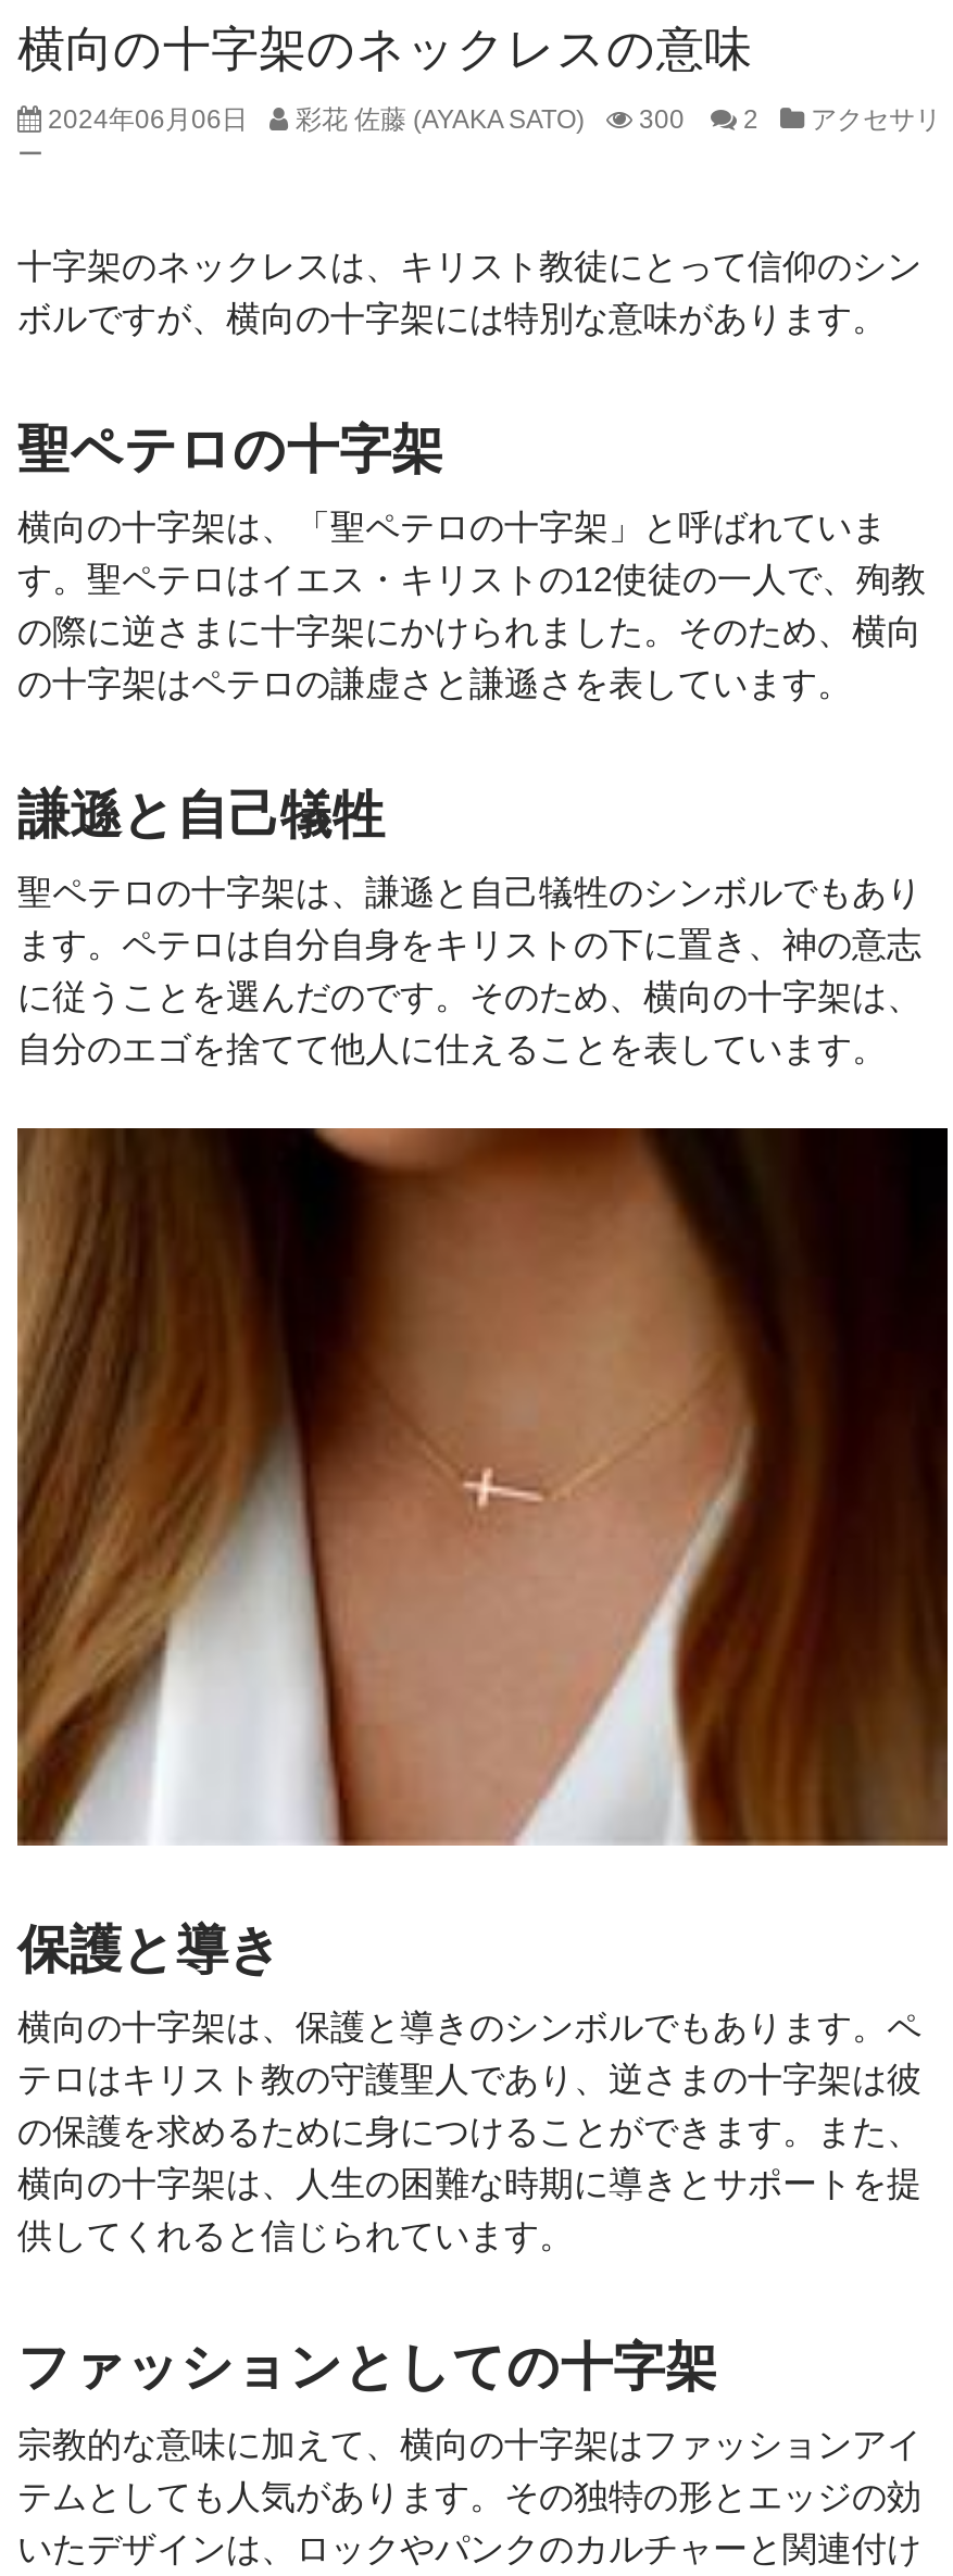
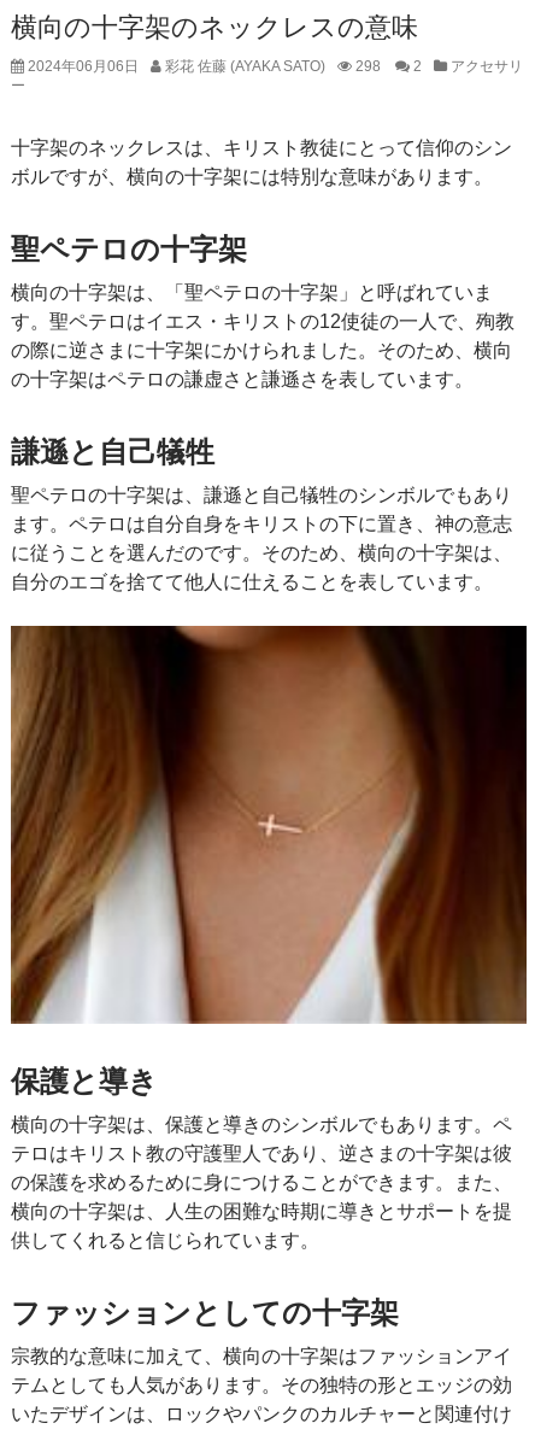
[632,104,685,135] 300 -> [352,58,381,75] 298

